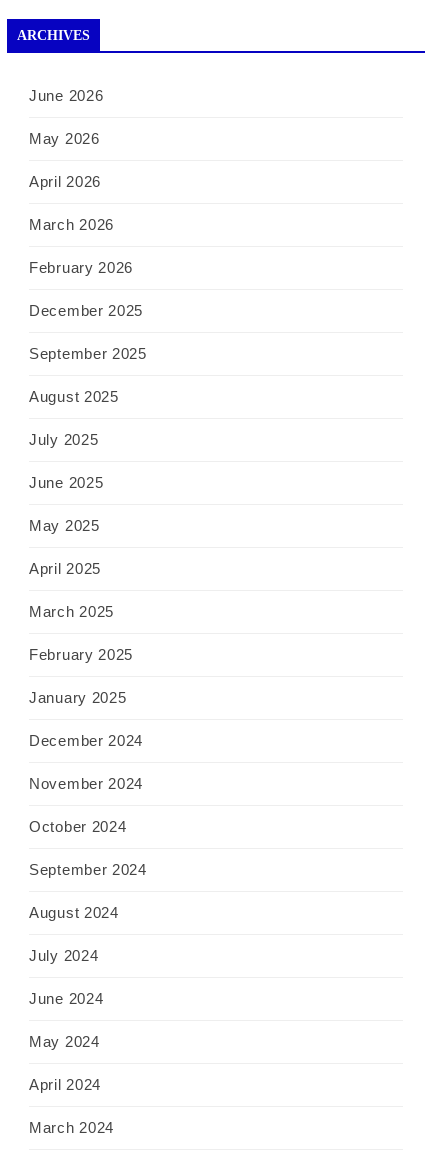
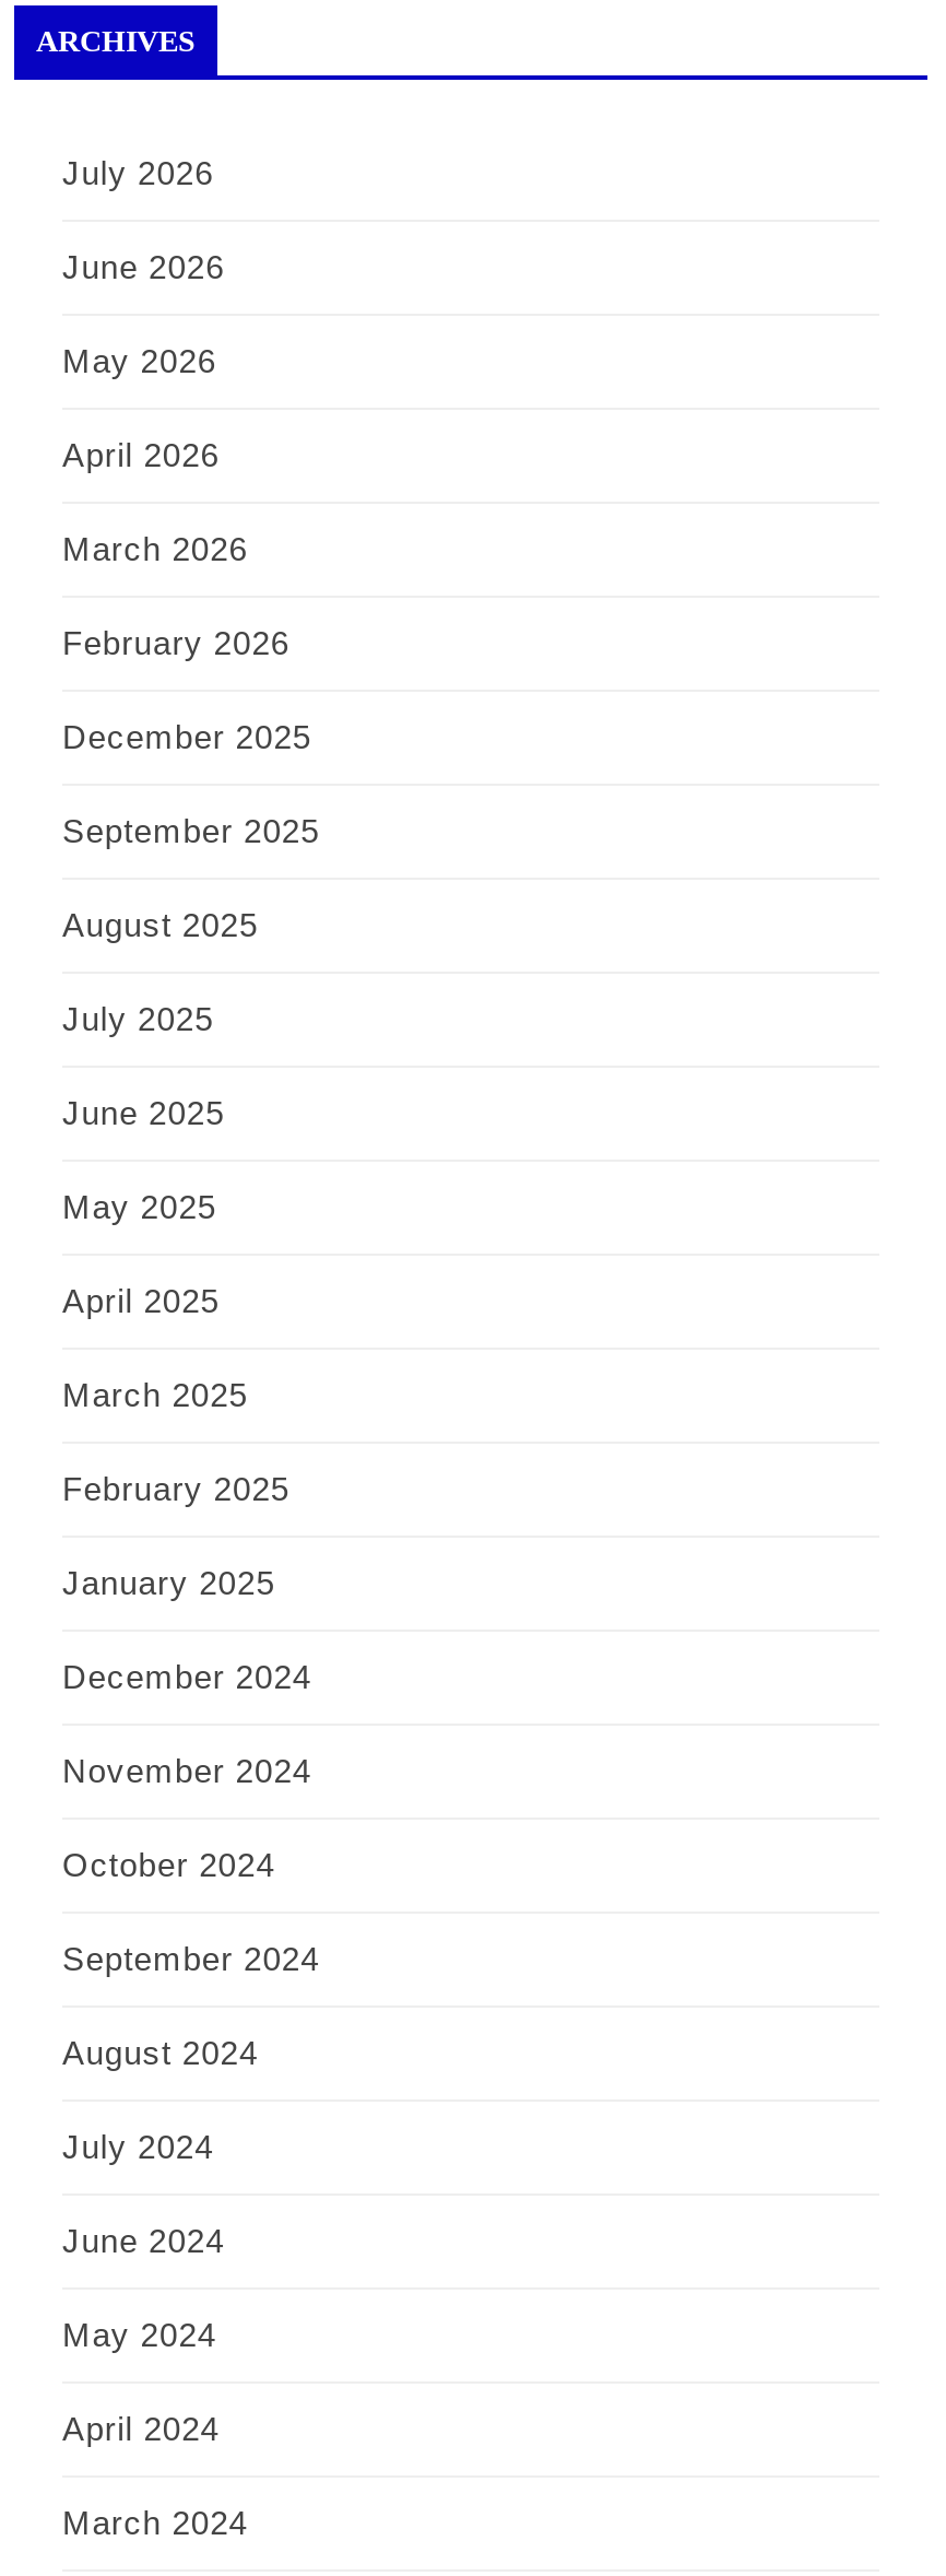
none -> [62,155,214,192] July 2026

